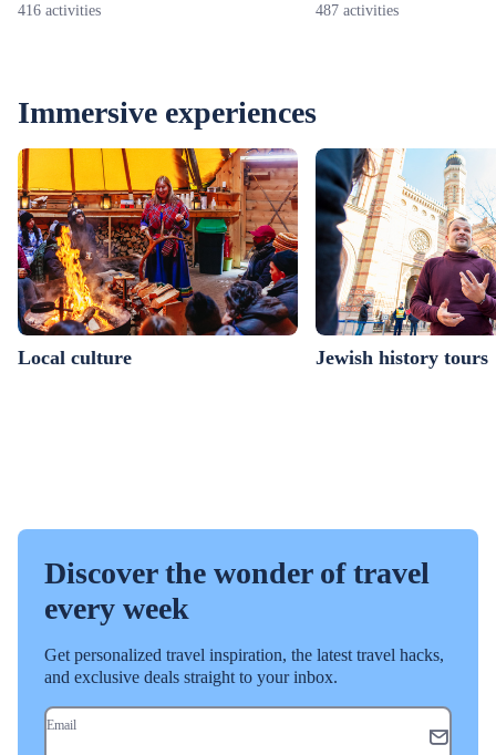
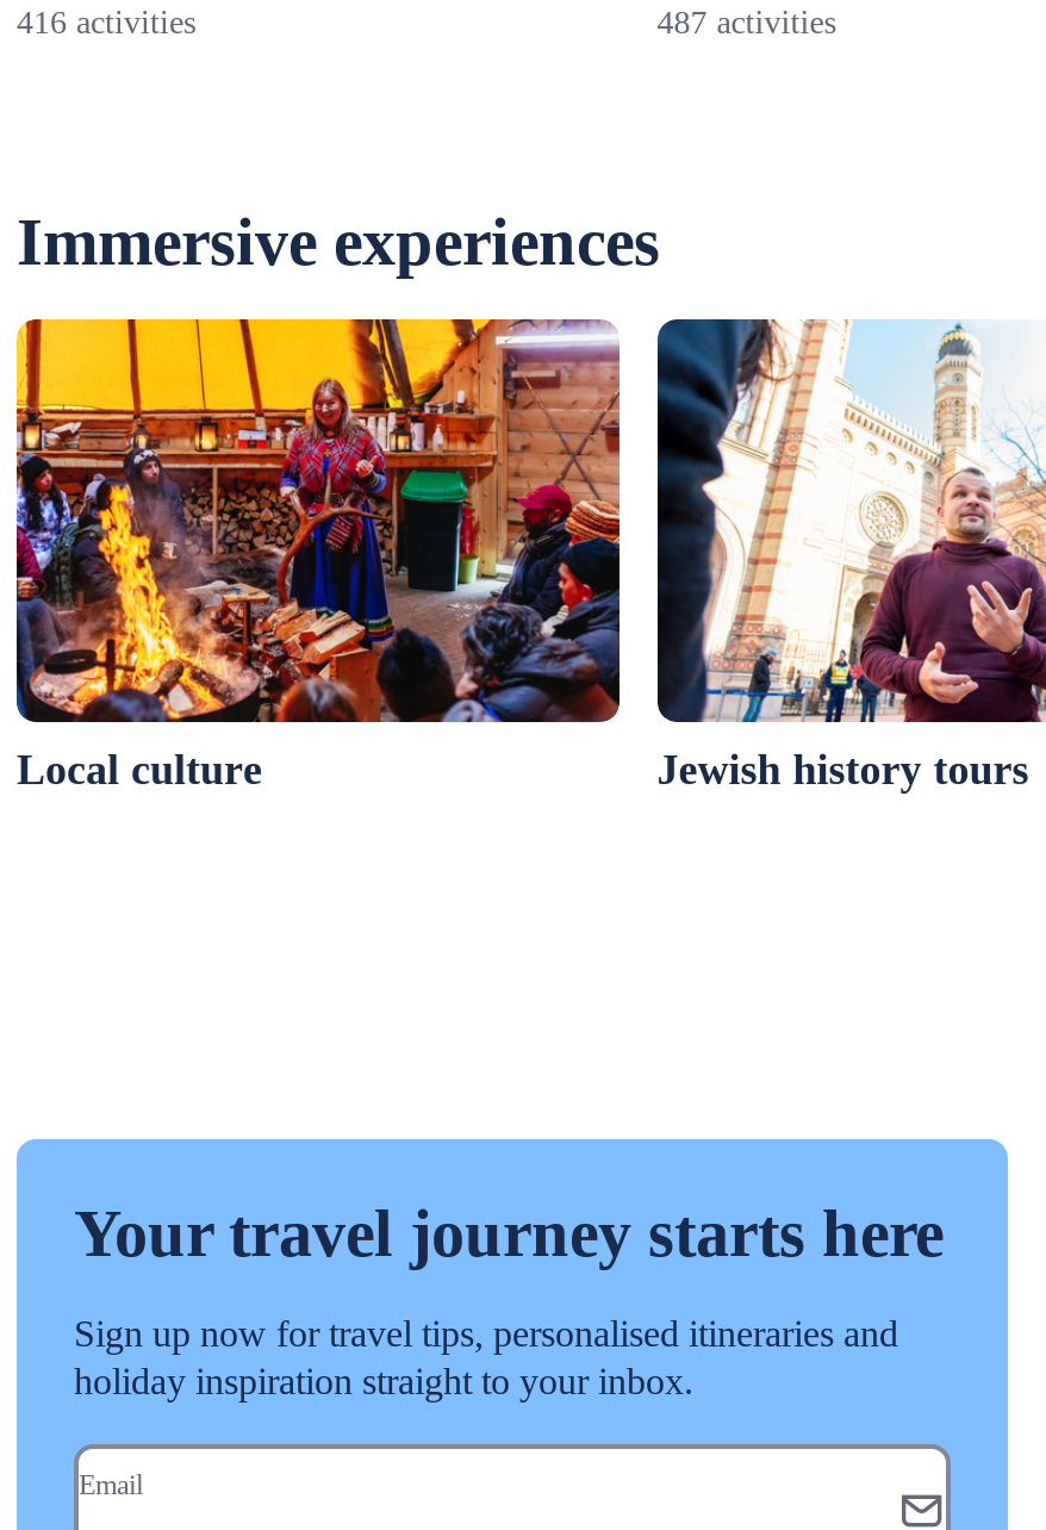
[44,555,430,625] Discover the wonder of travel | every week -> [74,1195,944,1269] Your travel journey starts here
[44,645,444,686] Get personalized travel inspiration, the latest travel hacks, | and exclusive deals straight to your inbox. -> [74,1312,898,1400] Sign up now for travel tips, personalised itineraries and | holiday inspiration straight to your inbox.

